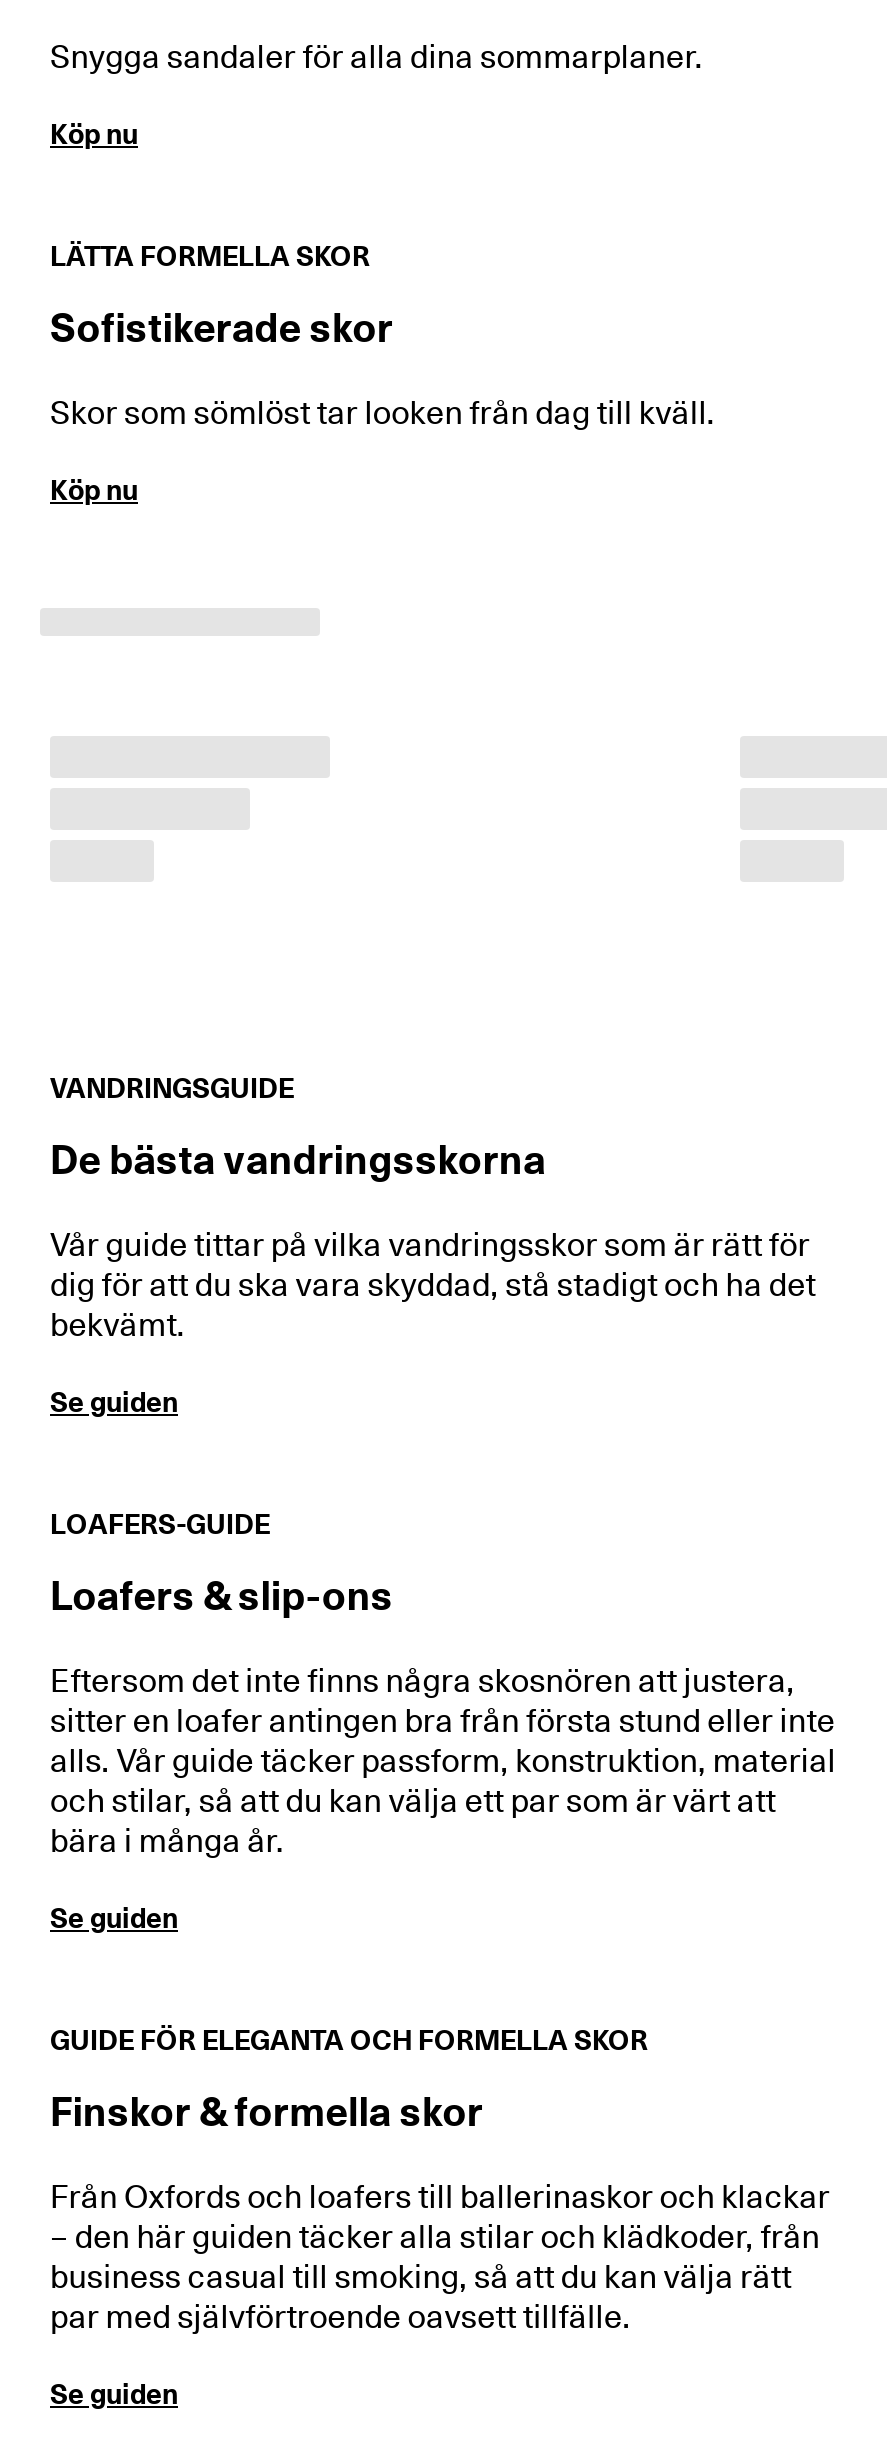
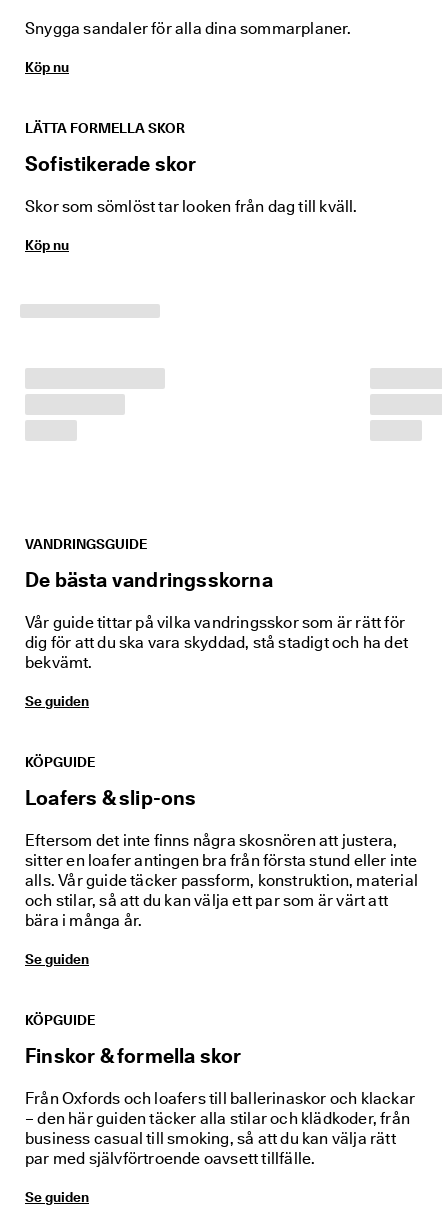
[50,1508,270,1540] LOAFERS-GUIDE -> [25,754,95,770] KÖPGUIDE
[50,2024,648,2056] GUIDE FÖR ELEGANTA OCH FORMELLA SKOR -> [25,1012,95,1028] KÖPGUIDE

